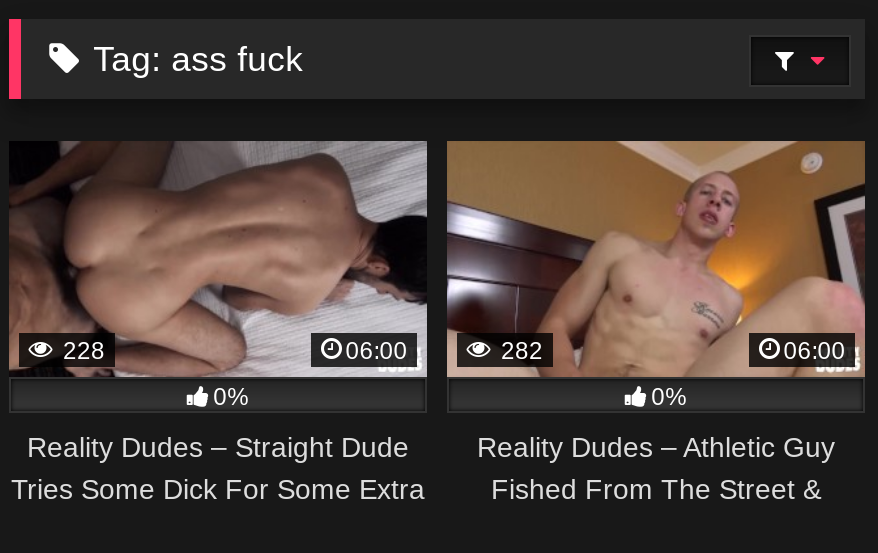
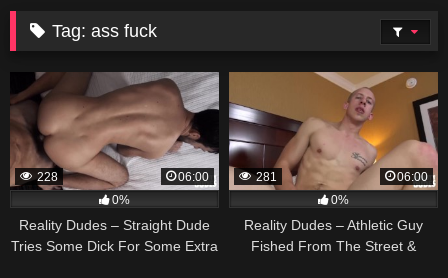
[495,336,543,364] 282 -> [253,170,277,184] 281

